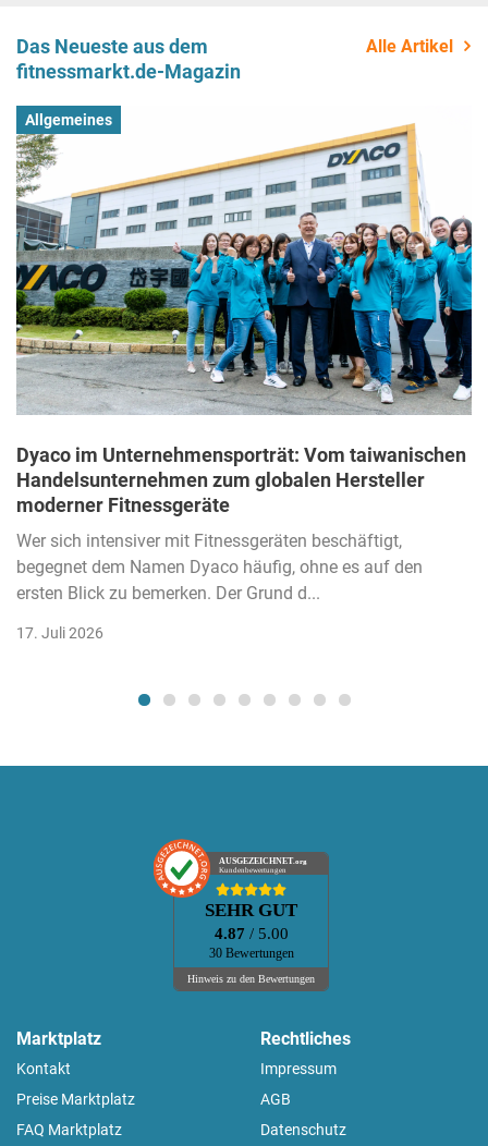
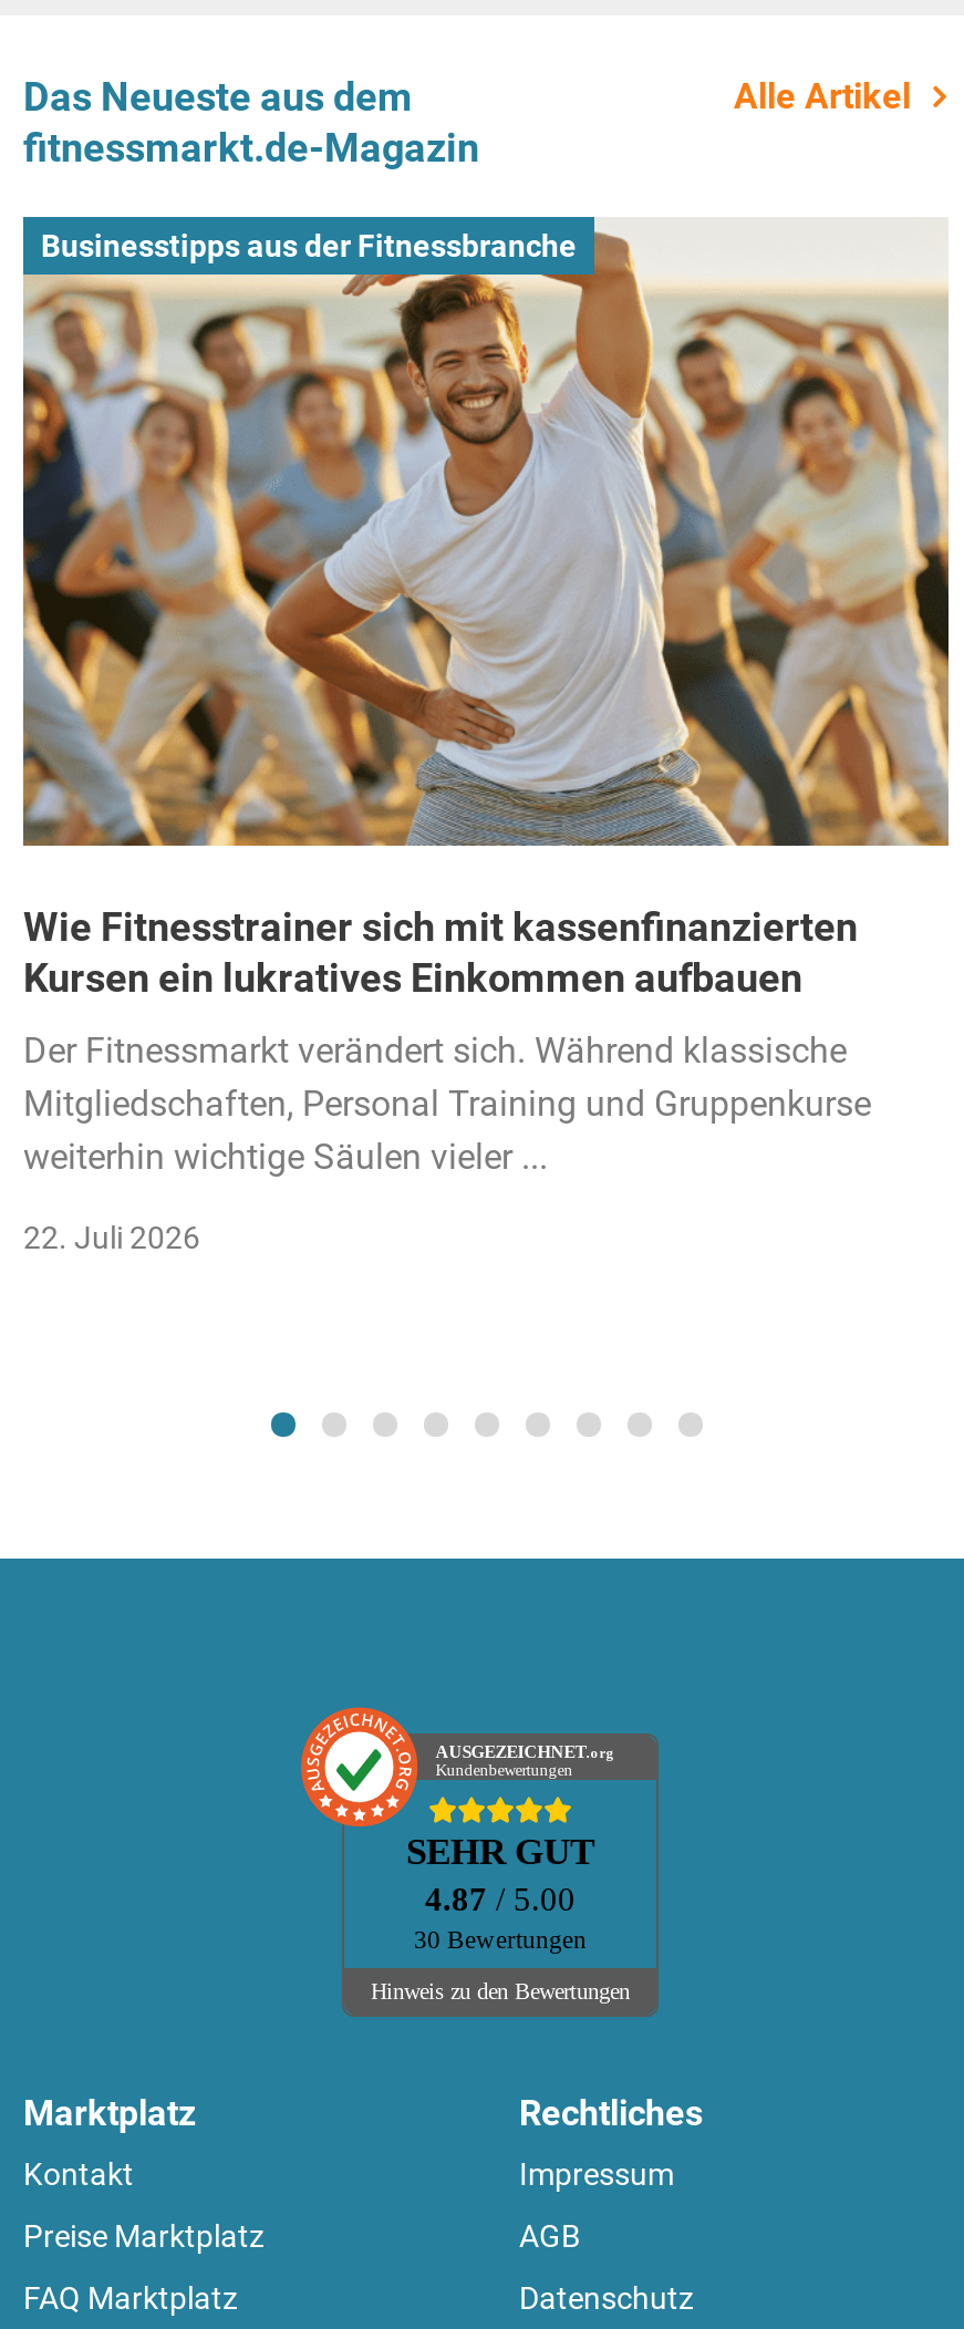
[15,111,473,415] [image] | Allgemeines -> [21,219,951,848] [image] | Businesstipps aus der Fitnessbranche
[16,443,466,516] Dyaco im Unternehmensporträt: Vom taiwanischen | Handelsunternehmen zum globalen Hersteller | moderner Fitnessgeräte -> [23,903,858,1000] Wie Fitnesstrainer sich mit kassenfinanzierten | Kursen ein lukratives Einkommen aufbauen
[16,530,423,603] Wer sich intensiver mit Fitnessgeräten beschäftigt, | begegnet dem Namen Dyaco häufig, ohne es auf den | ersten Blick zu bemerken. Der Grund d... -> [23,1029,871,1177] Der Fitnessmarkt verändert sich. Während klassische | Mitgliedschaften, Personal Training und Gruppenkurse | weiterhin wichtige Säulen vieler ...
[16,624,103,641] 17. Juli 2026 -> [23,1219,200,1255] 22. Juli 2026

